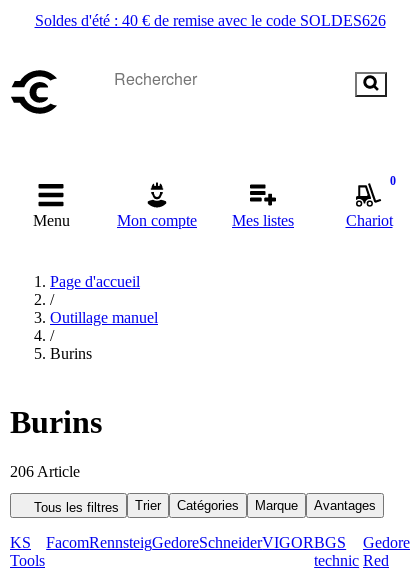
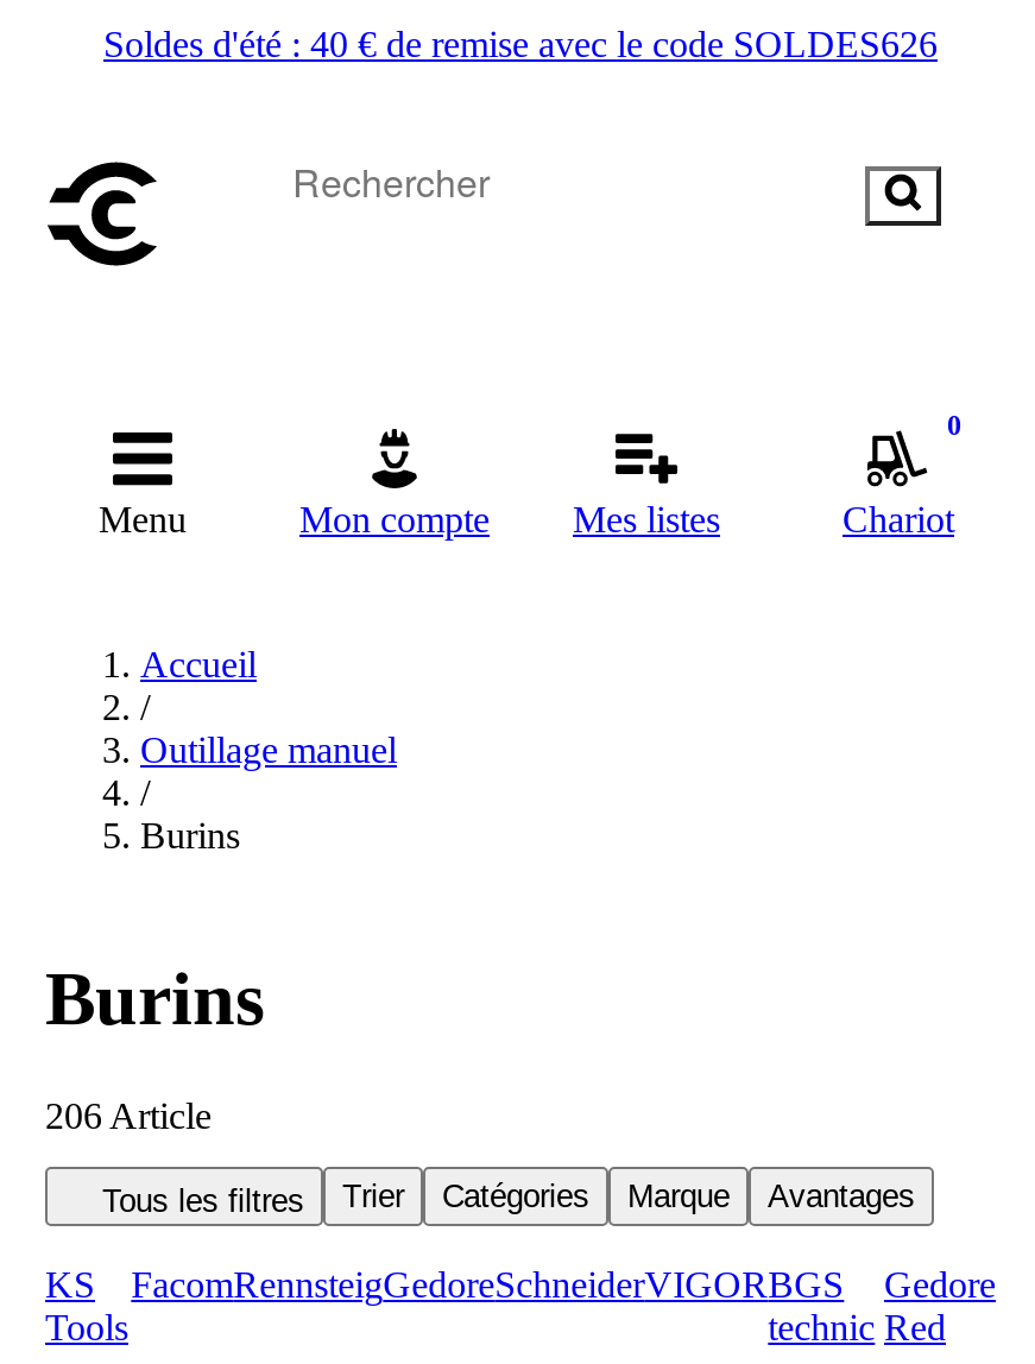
[50,273,140,290] Page d'accueil -> [140,644,257,684] Accueil

